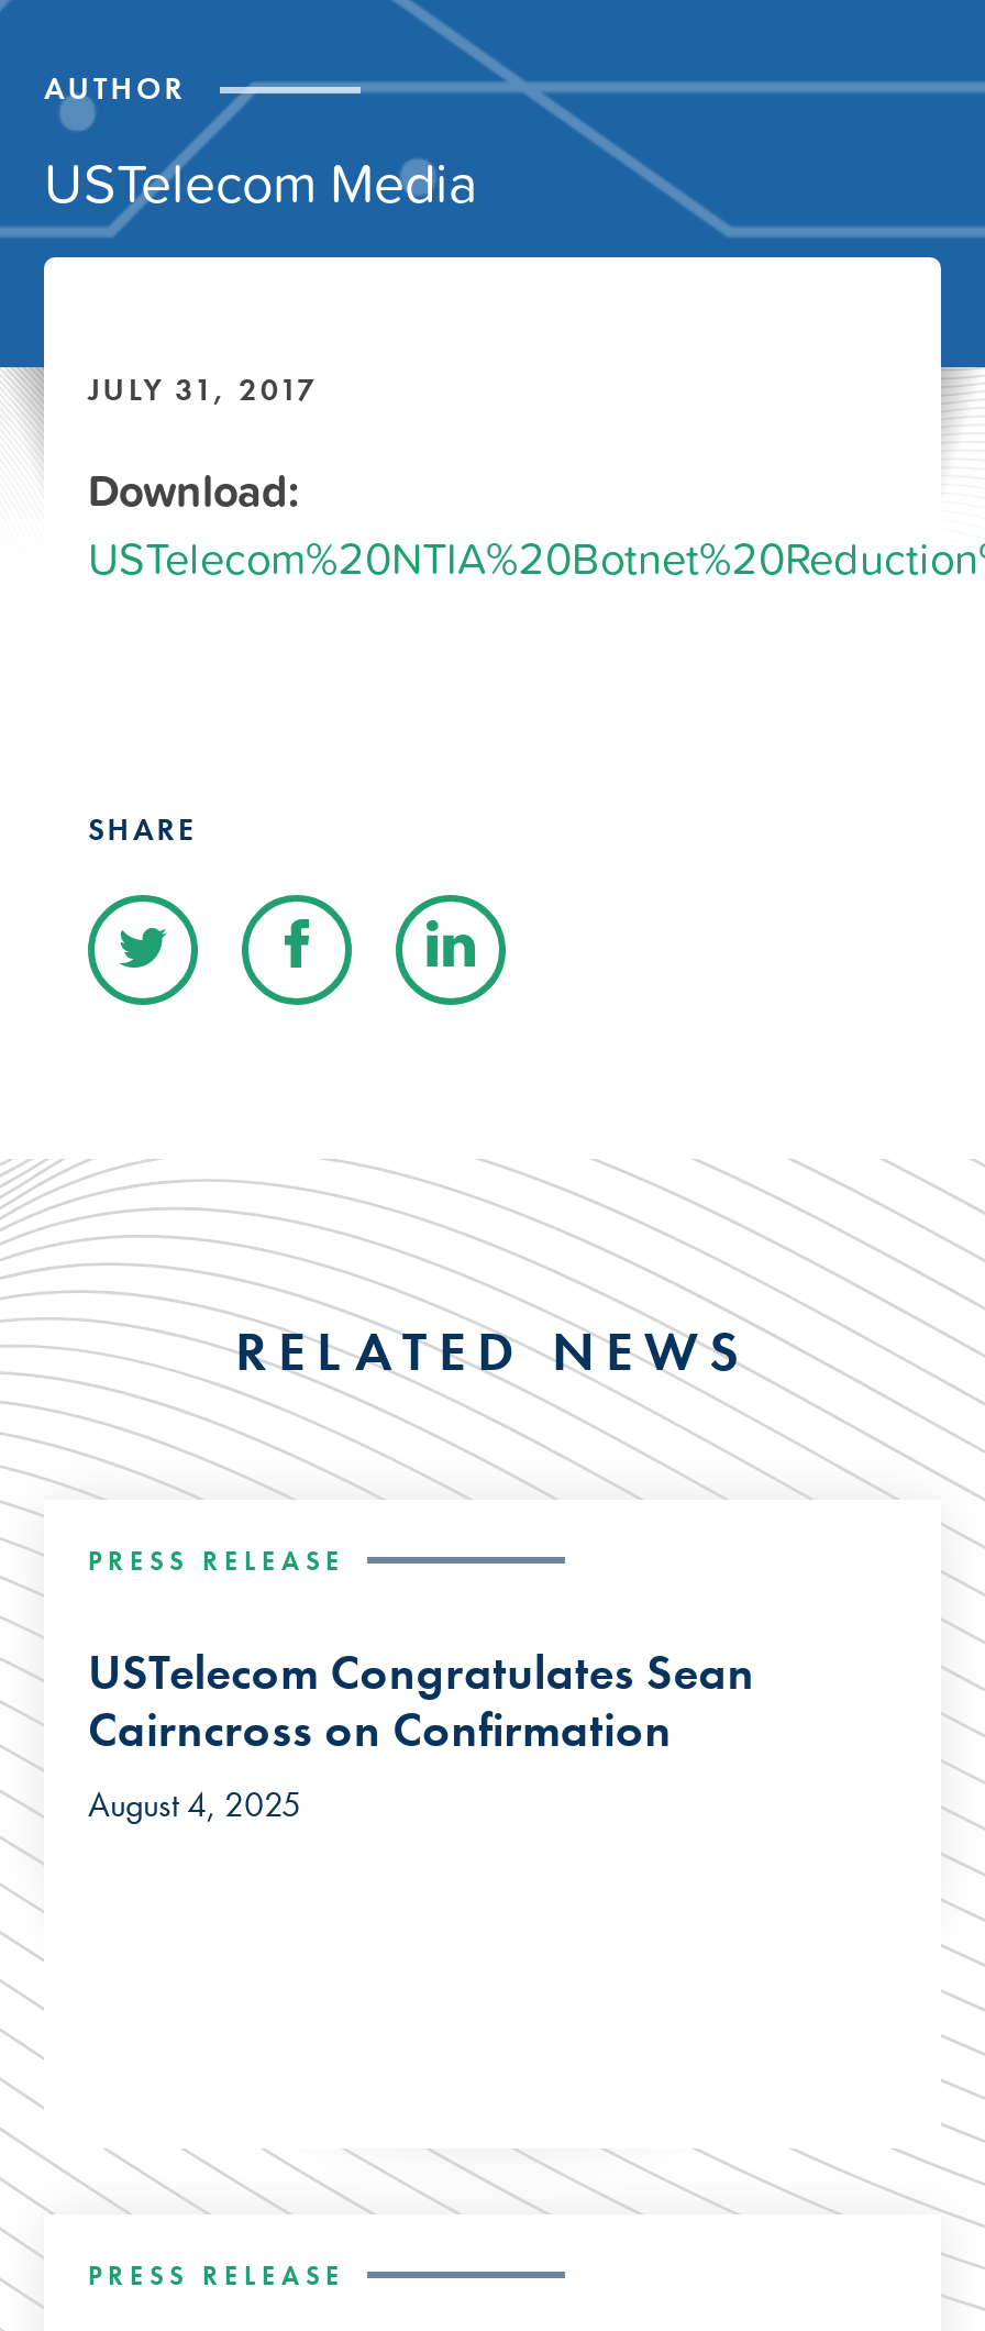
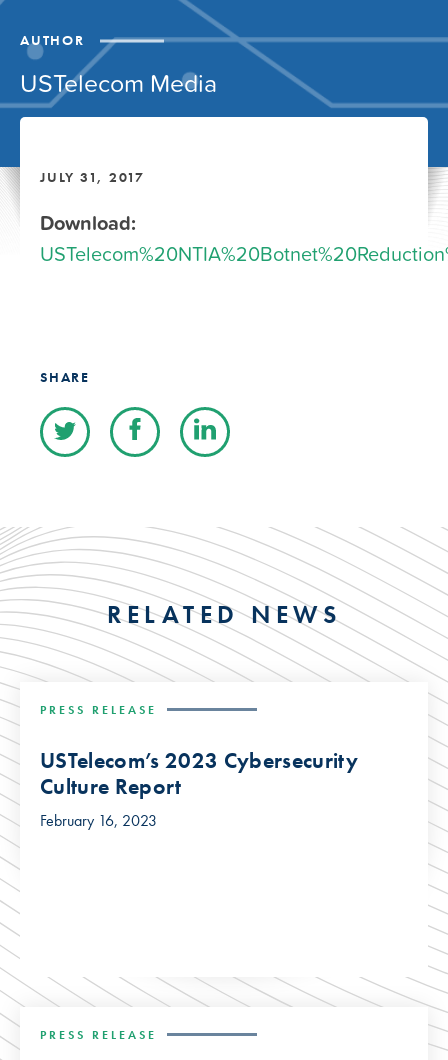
[88,1640,755,1827] USTelecom Congratulates Sean | Cairncross on Confirmation | August 4, 2025 -> [40,746,358,831] USTelecom’s 2023 Cybersecurity | Culture Report | February 16, 2023

